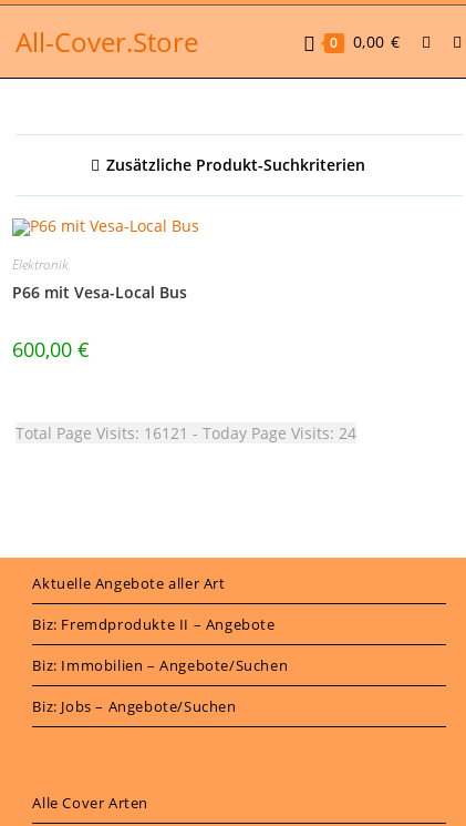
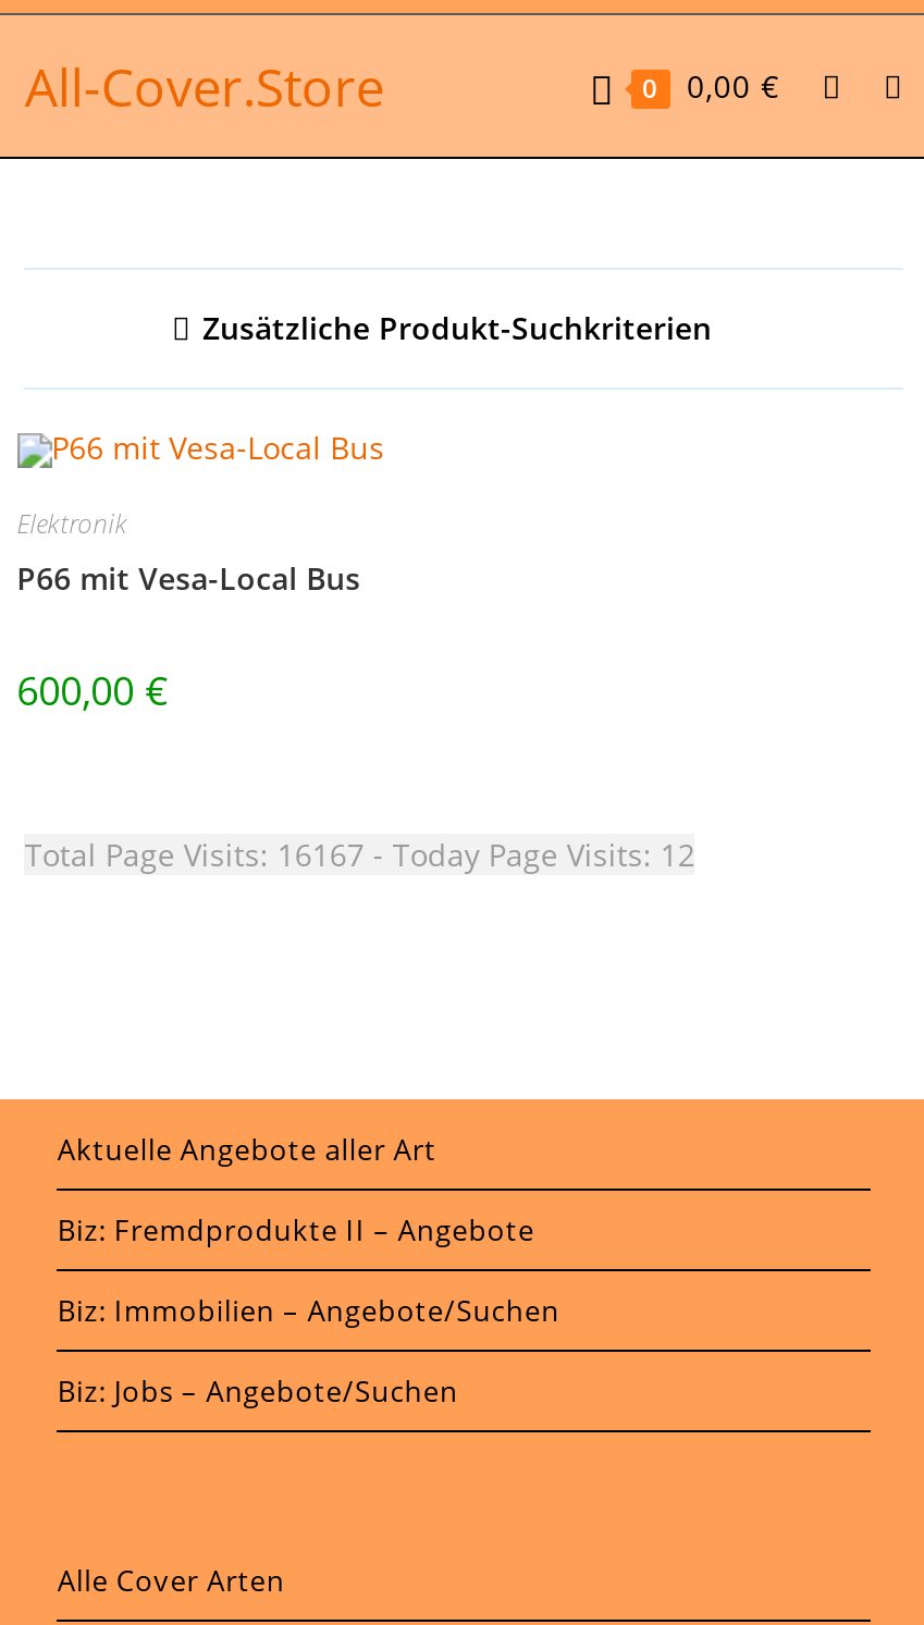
[16,422,357,443] Total Page Visits: 16121 - Today Page Visits: 24 -> [25,833,695,875] Total Page Visits: 16167 - Today Page Visits: 12

